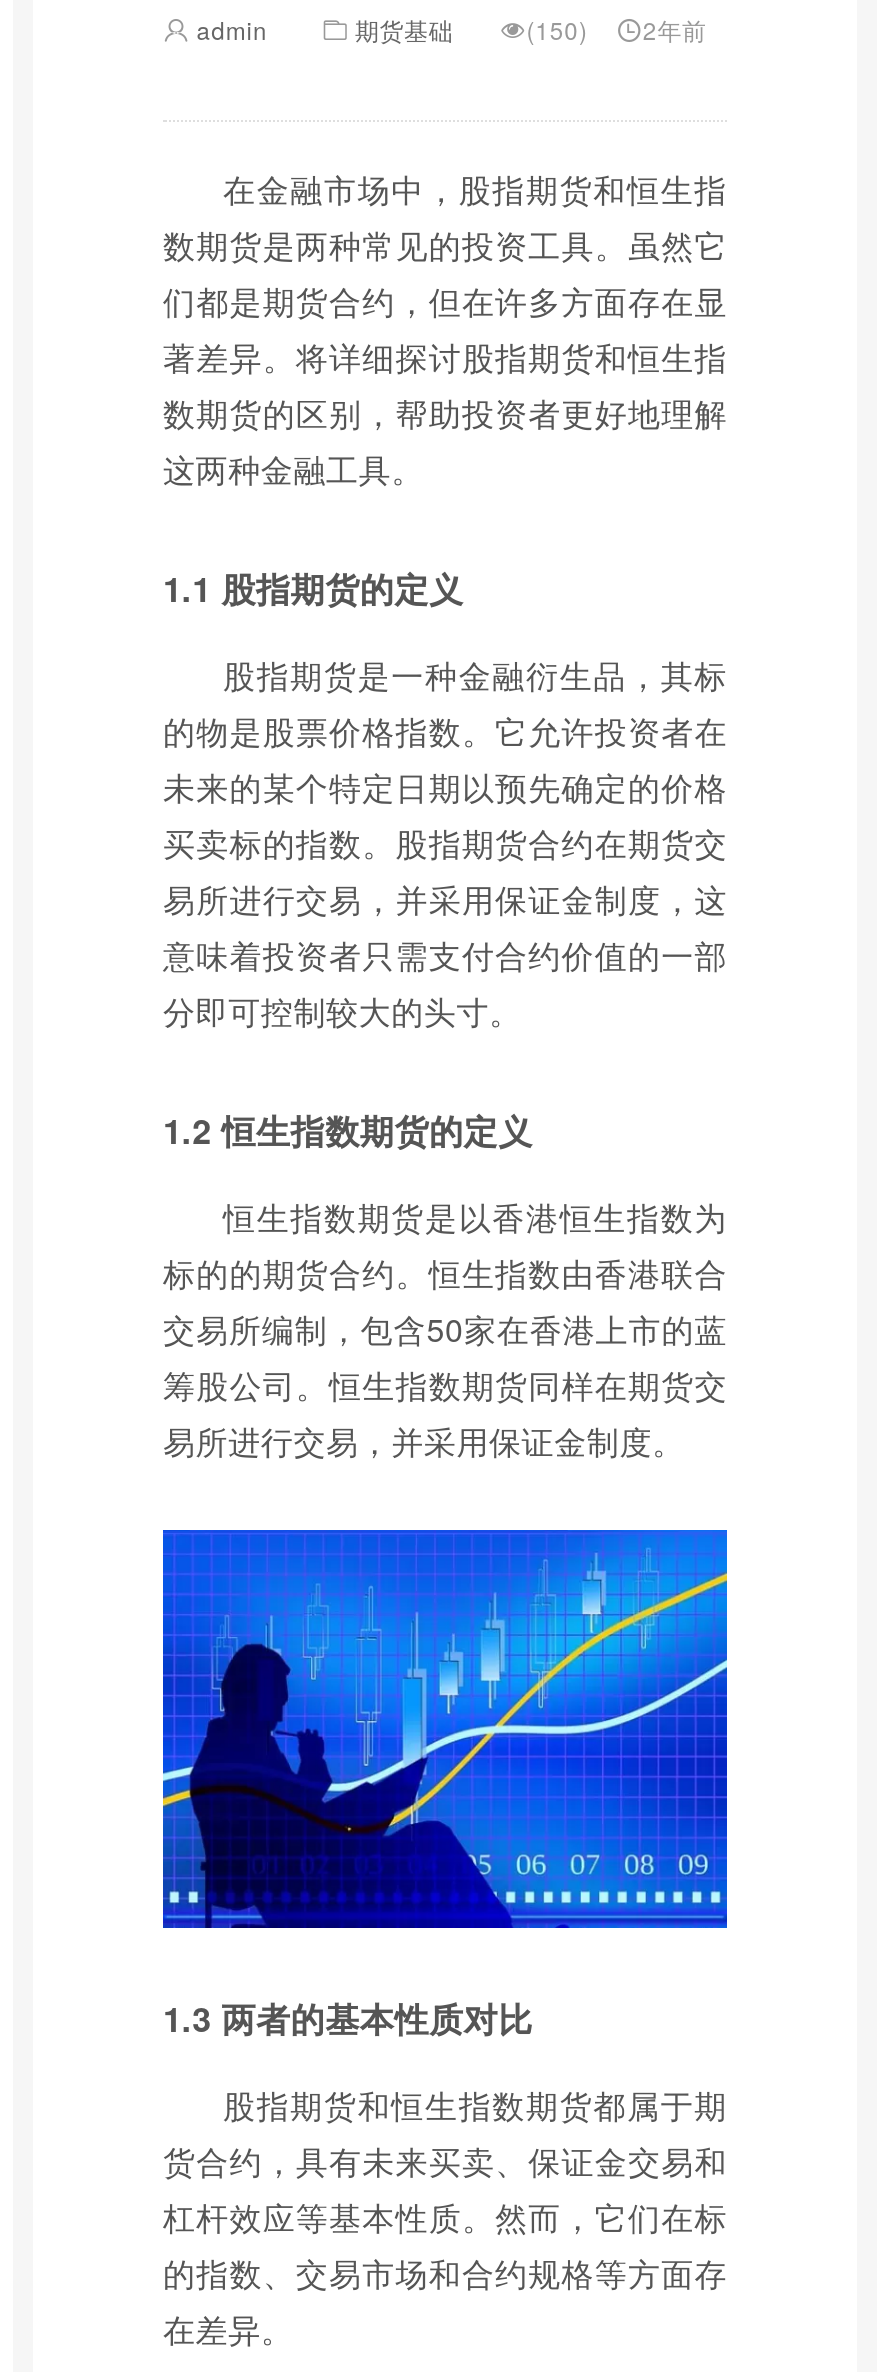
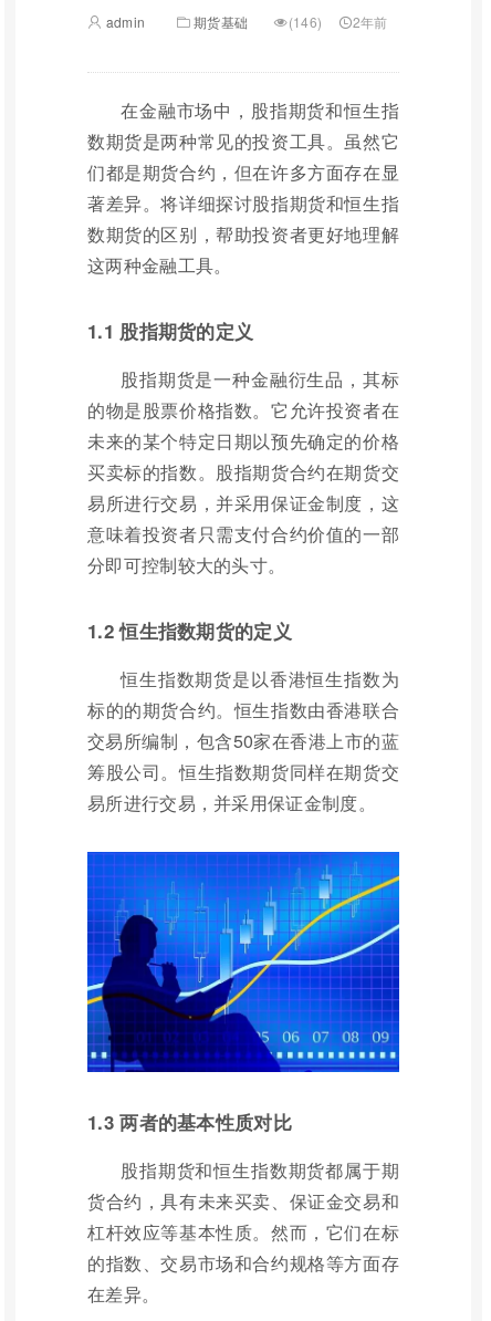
[527,12,707,46] (150) 2年前 -> [288,12,388,31] (146) 2年前

